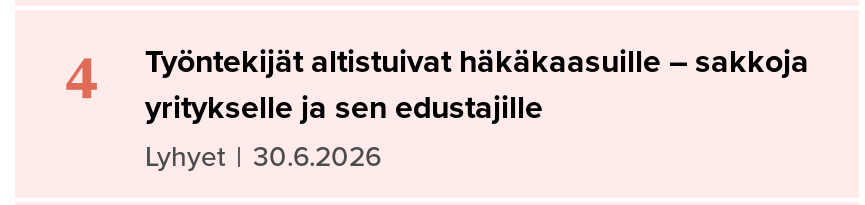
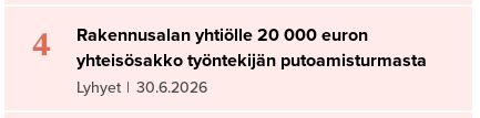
[145,43,809,129] Työntekijät altistuivat häkäkaasuille – sakkoja | yritykselle ja sen edustajille -> [76,25,427,72] Rakennusalan yhtiölle 20 000 euron | yhteisösakko työntekijän putoamisturmasta

